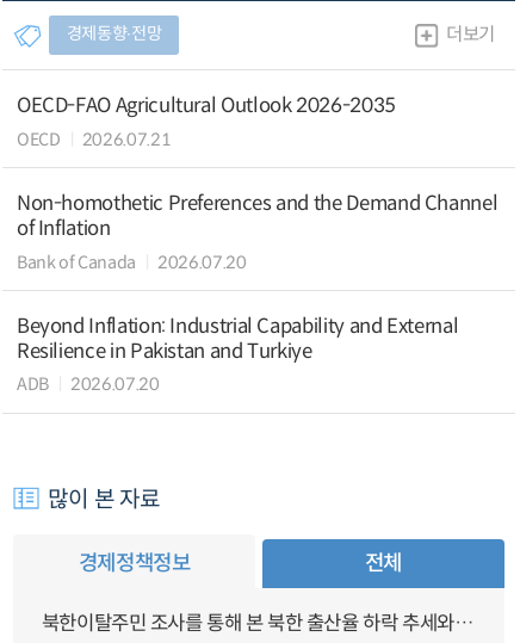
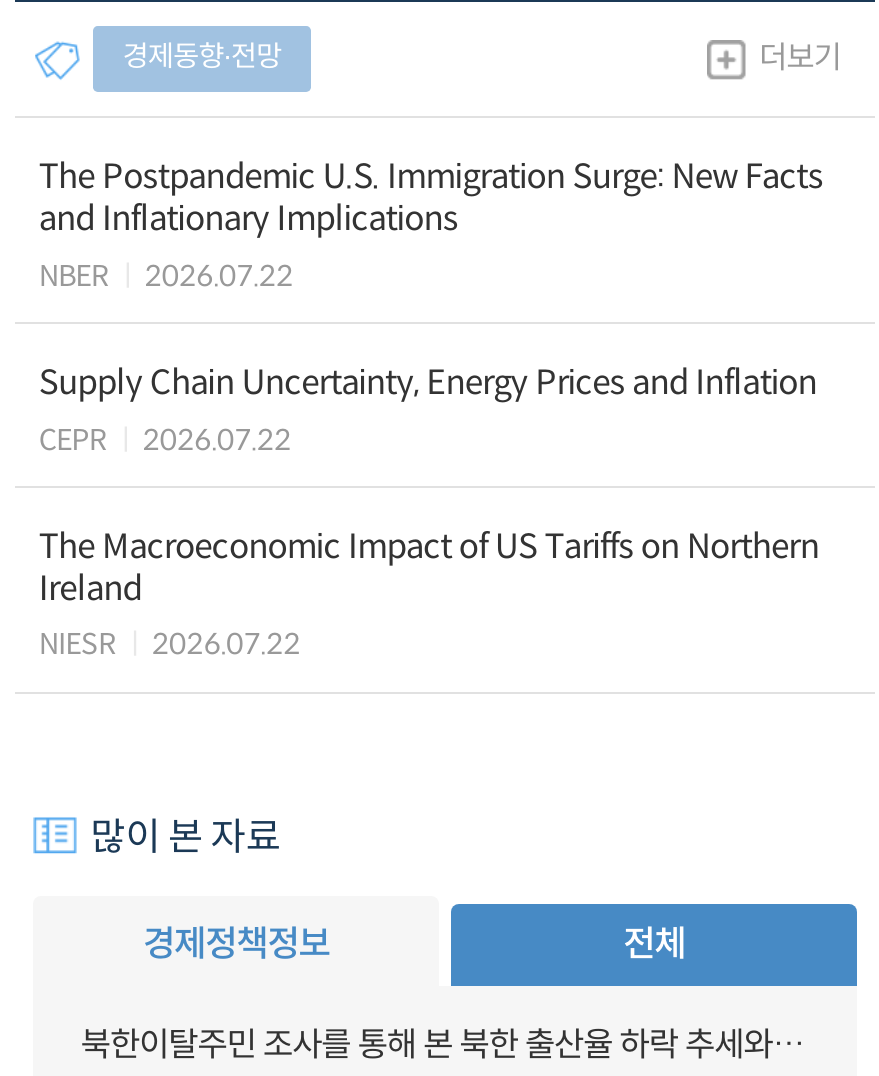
[17,94,396,150] OECD-FAO Agricultural Outlook 2026-2035 | OECD | 2026.07.21 -> [39,157,823,293] The Postpandemic U.S. Immigration Surge: New Facts | and Inflationary Implications | NBER | 2026.07.22
[17,191,498,273] Non-homothetic Preferences and the Demand Channel | of Inflation | Bank of Canada | 2026.07.20 -> [39,362,817,457] Supply Chain Uncertainty, Energy Prices and Inflation | CEPR | 2026.07.22
[17,314,458,395] Beyond Inflation: Industrial Capability and External | Resilience in Pakistan and Turkiye | ADB | 2026.07.20 -> [39,526,819,663] The Macroeconomic Impact of US Tariffs on Northern | Ireland | NIESR | 2026.07.22

